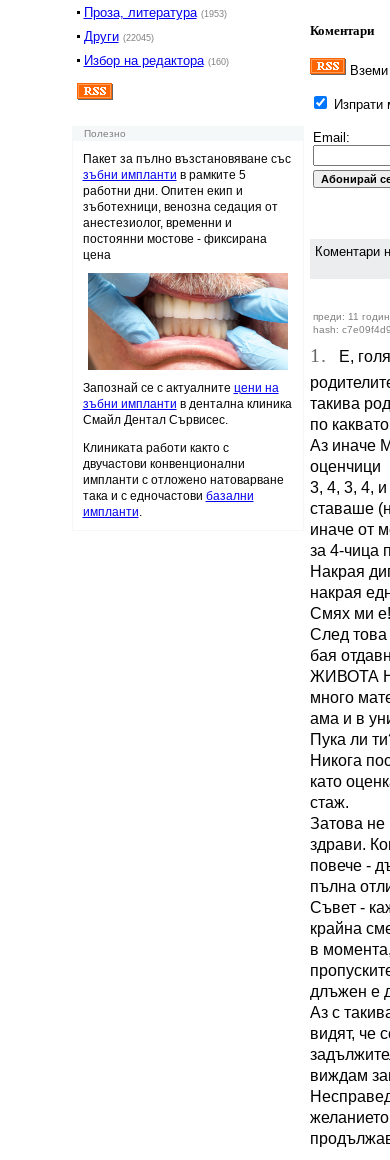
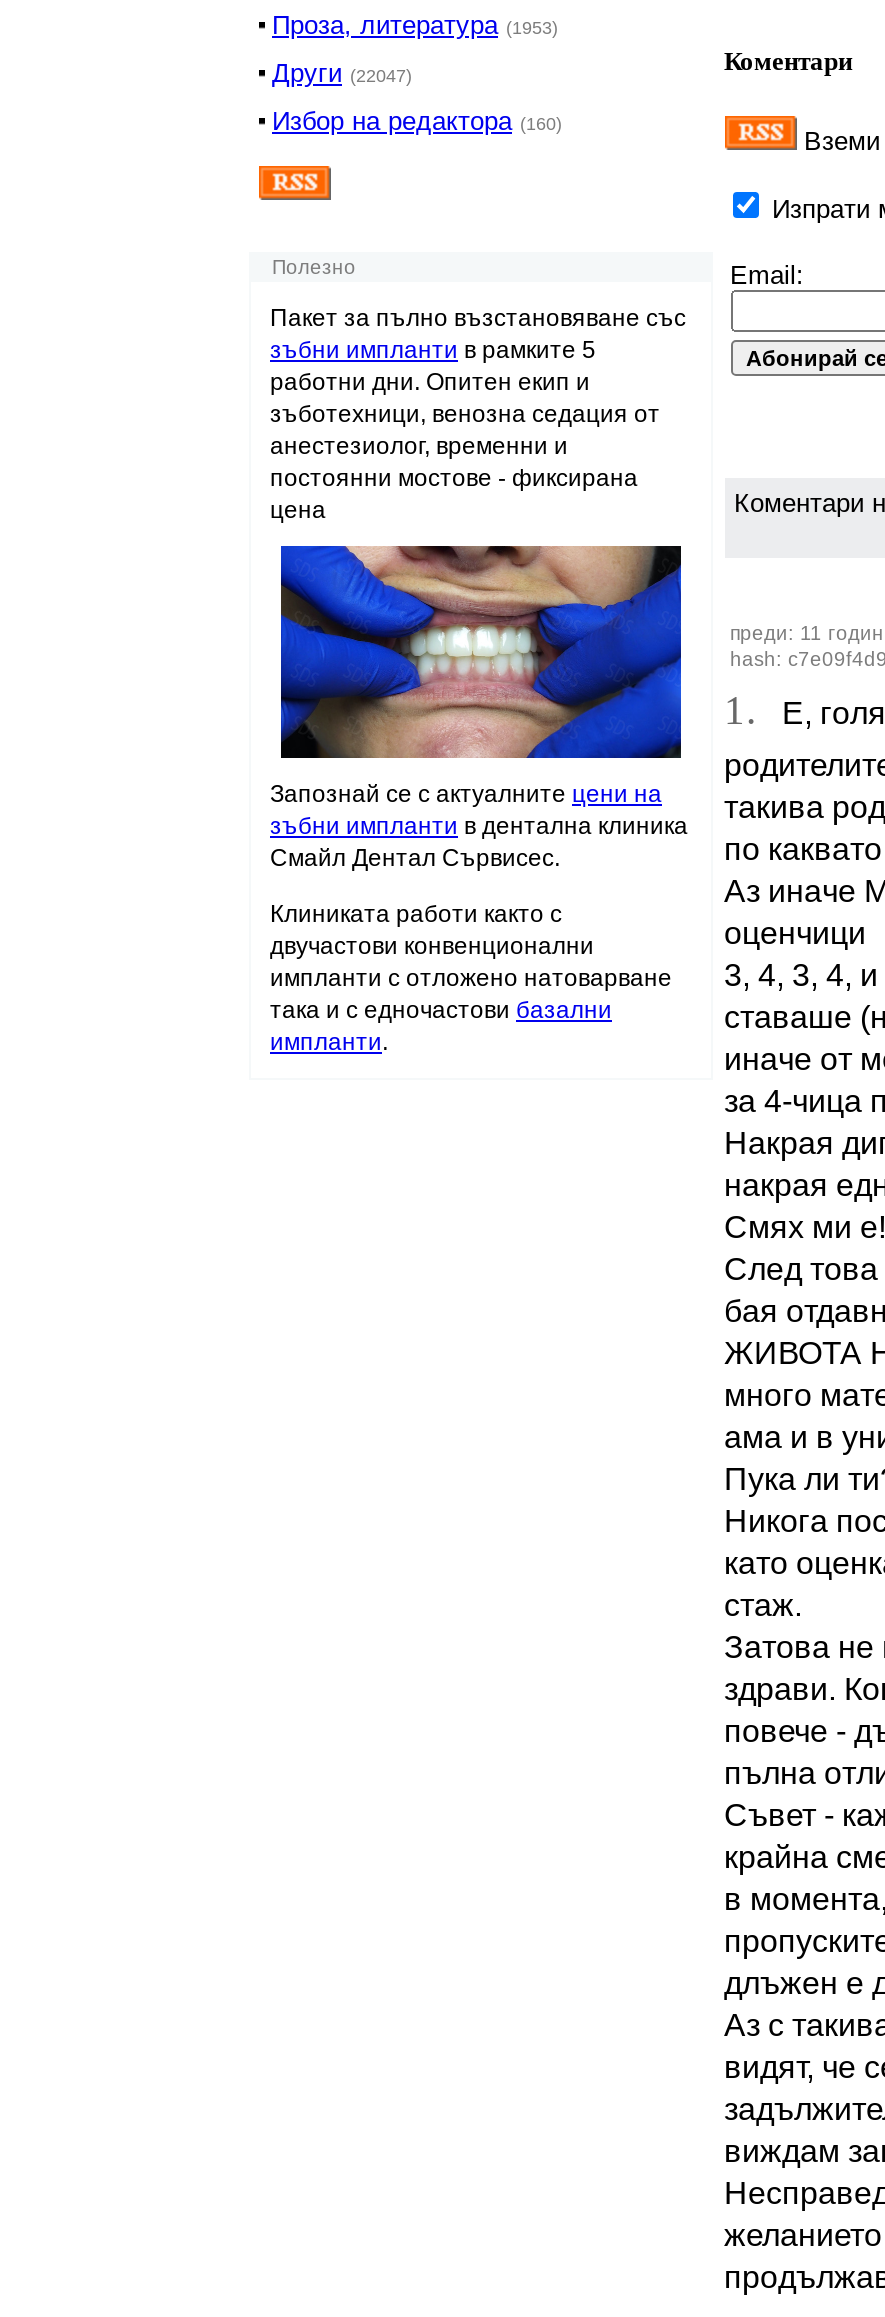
[83,29,153,44] Други (22045) -> [272,58,412,88] Други (22047)
[87,272,289,371] [image] -> [279,544,683,760] [image]

